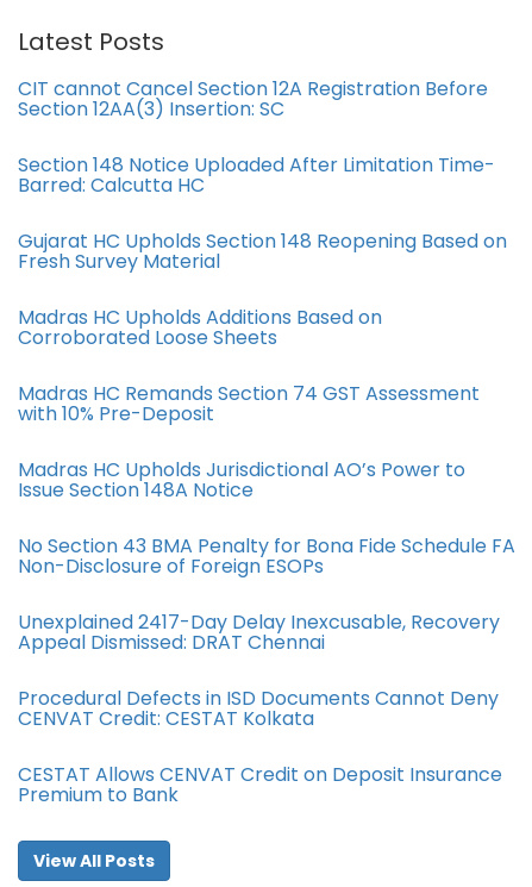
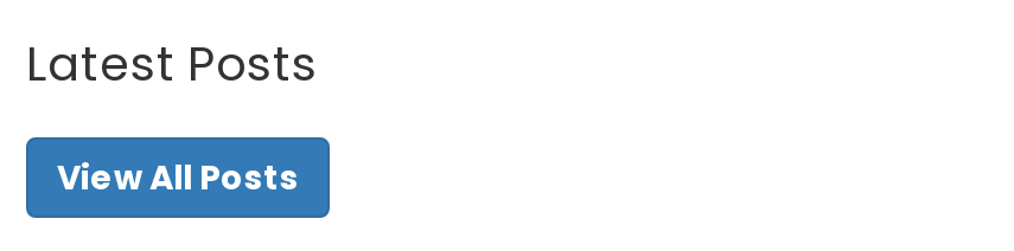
[18,75,515,808] CIT cannot Cancel Section 12A Registration Before | Section 12AA(3) Insertion: SC | Section 148 Notice Uploaded After Limitation Time- | Barred: Calcutta HC | Gujarat HC Upholds Section 148 Reopening Based on | Fresh Survey Material | Madras HC Upholds Additions Based on | Corroborated Loose Sheets | Madras HC Remands Section 74 GST Assessment | with 10% Pre-Deposit | Madras HC Upholds Jurisdictional AO’s Power to | Issue Section 148A Notice | No Section 43 BMA Penalty for Bona Fide Schedule FA | Non-Disclosure of Foreign ESOPs | Unexplained 2417-Day Delay Inexcusable, Recovery | Appeal Dismissed: DRAT Chennai | Procedural Defects in ISD Documents Cannot Deny | CENVAT Credit: CESTAT Kolkata | CESTAT Allows CENVAT Credit on Deposit Insurance | Premium to Bank -> none

